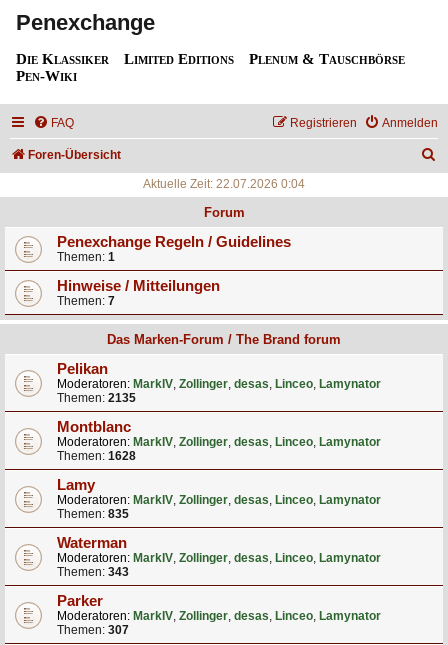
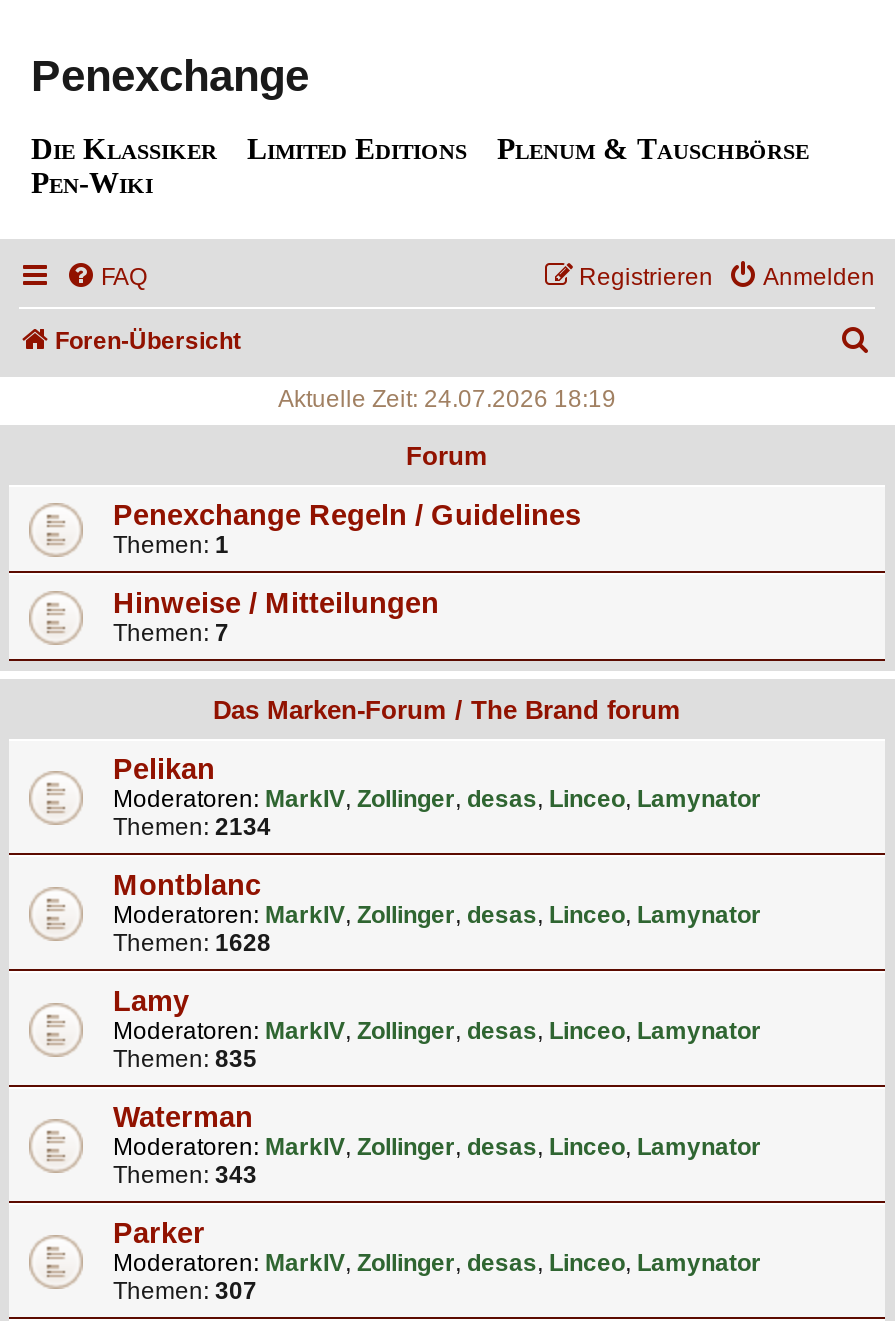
[143,177,305,191] Aktuelle Zeit: 22.07.2026 0:04 -> [278,385,616,413] Aktuelle Zeit: 24.07.2026 18:19
[57,391,136,405] Themen: 2135 -> [113,813,271,841] Themen: 2134

